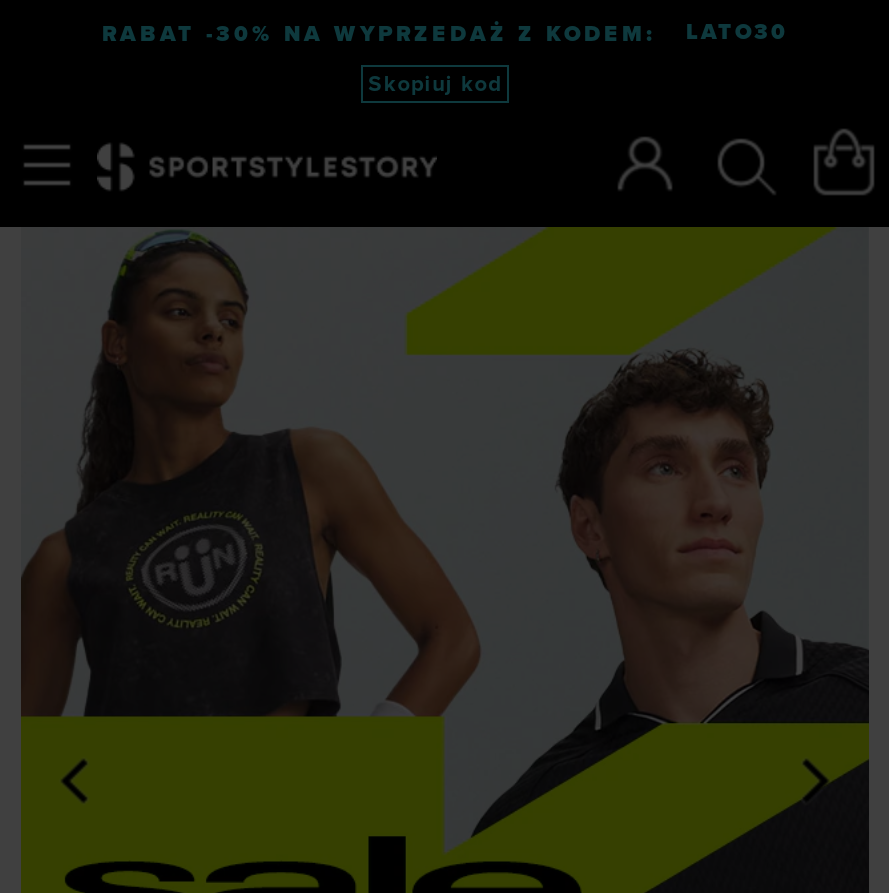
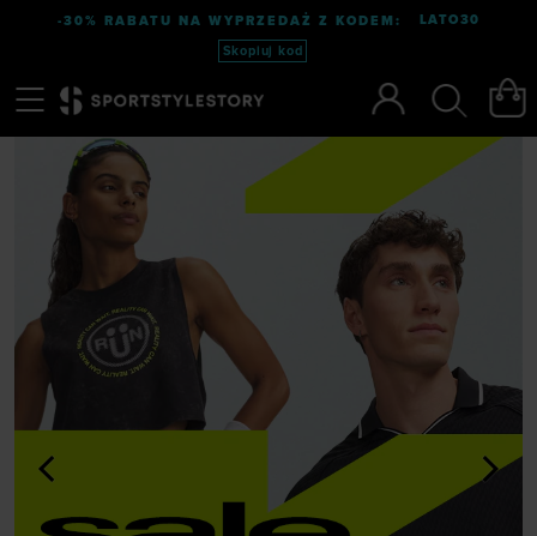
[102,21,656,47] RABAT -30% NA WYPRZEDAŻ Z KODEM: -> [57,13,401,29] -30% RABATU NA WYPRZEDAŻ Z KODEM:

